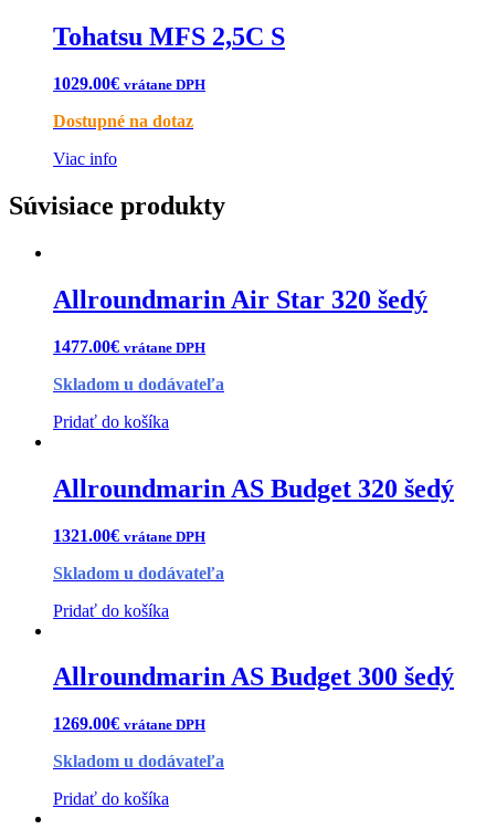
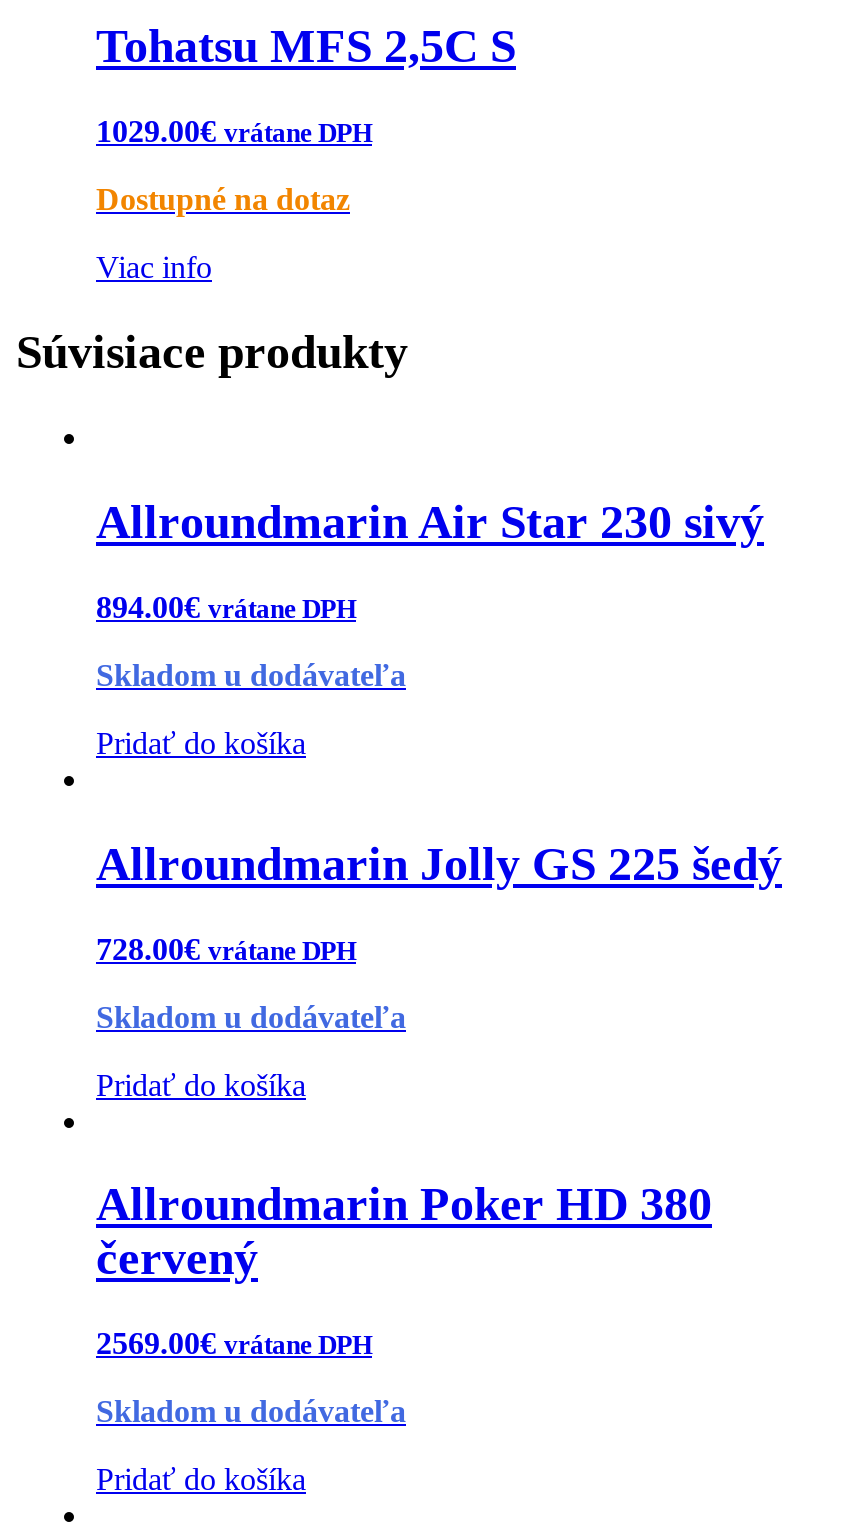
[53,285,427,314] Allroundmarin Air Star 320 šedý -> [96,496,764,548] Allroundmarin Air Star 230 sivý
[53,337,205,356] 1477.00€ vrátane DPH -> [96,590,356,624] 894.00€ vrátane DPH
[53,474,454,503] Allroundmarin AS Budget 320 šedý -> [96,837,782,889] Allroundmarin Jolly GS 225 šedý
[53,526,205,544] 1321.00€ vrátane DPH -> [96,931,356,965] 728.00€ vrátane DPH
[53,663,454,691] Allroundmarin AS Budget 300 šedý -> [96,1179,712,1285] Allroundmarin Poker HD 380 | červený
[53,714,205,733] 1269.00€ vrátane DPH -> [96,1327,372,1361] 2569.00€ vrátane DPH

